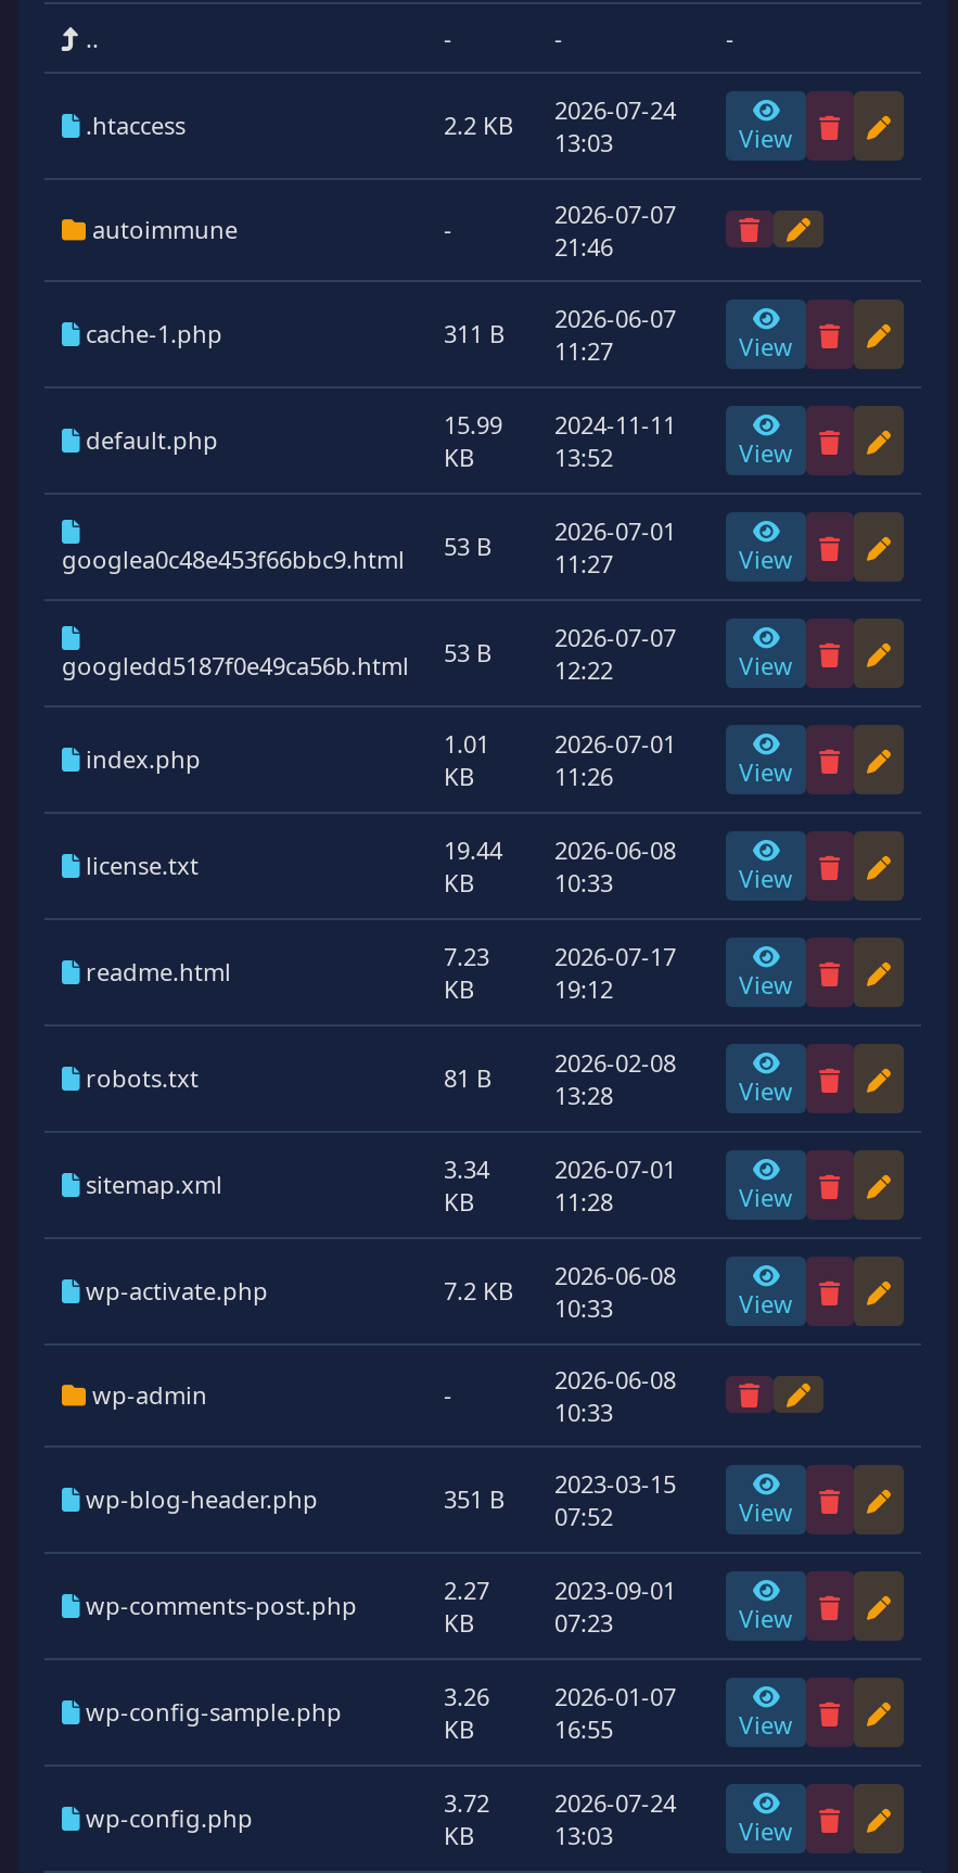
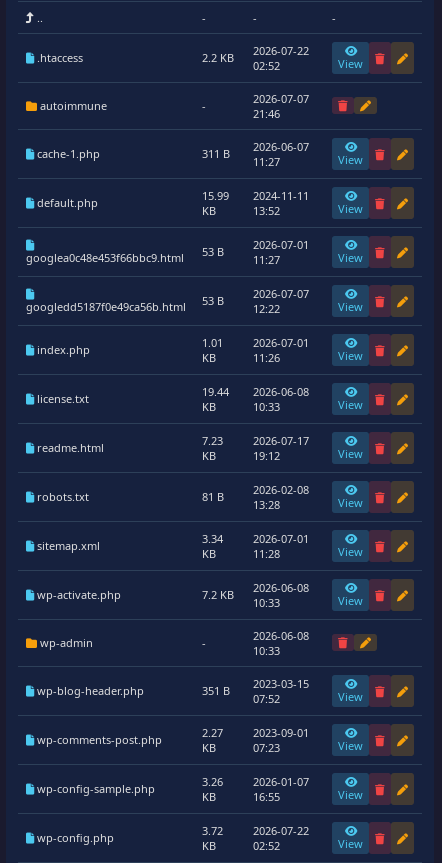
[444,93,676,141] 2.2 KB 2026-07-24 -> [202,43,309,65] 2.2 KB 2026-07-22
[554,126,613,158] 13:03 -> [253,58,280,73] 02:52
[444,1786,676,1819] 3.72 2026-07-24 -> [202,823,309,838] 3.72 2026-07-22
[554,1819,613,1851] 13:03 -> [253,838,280,853] 02:52

